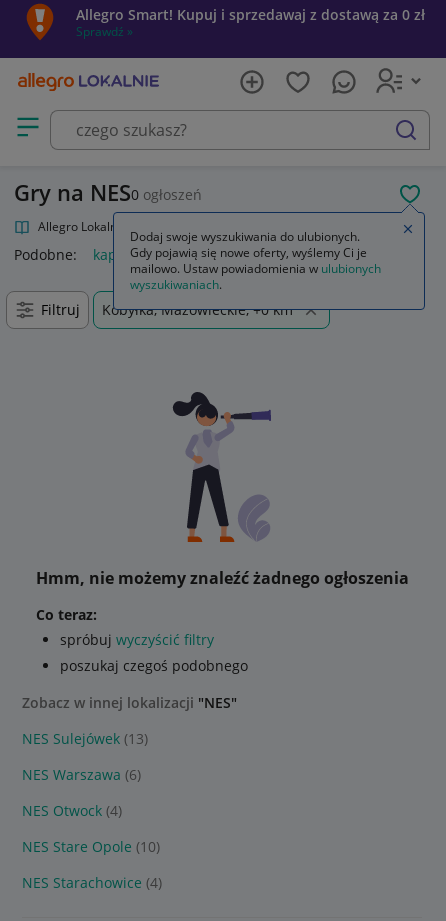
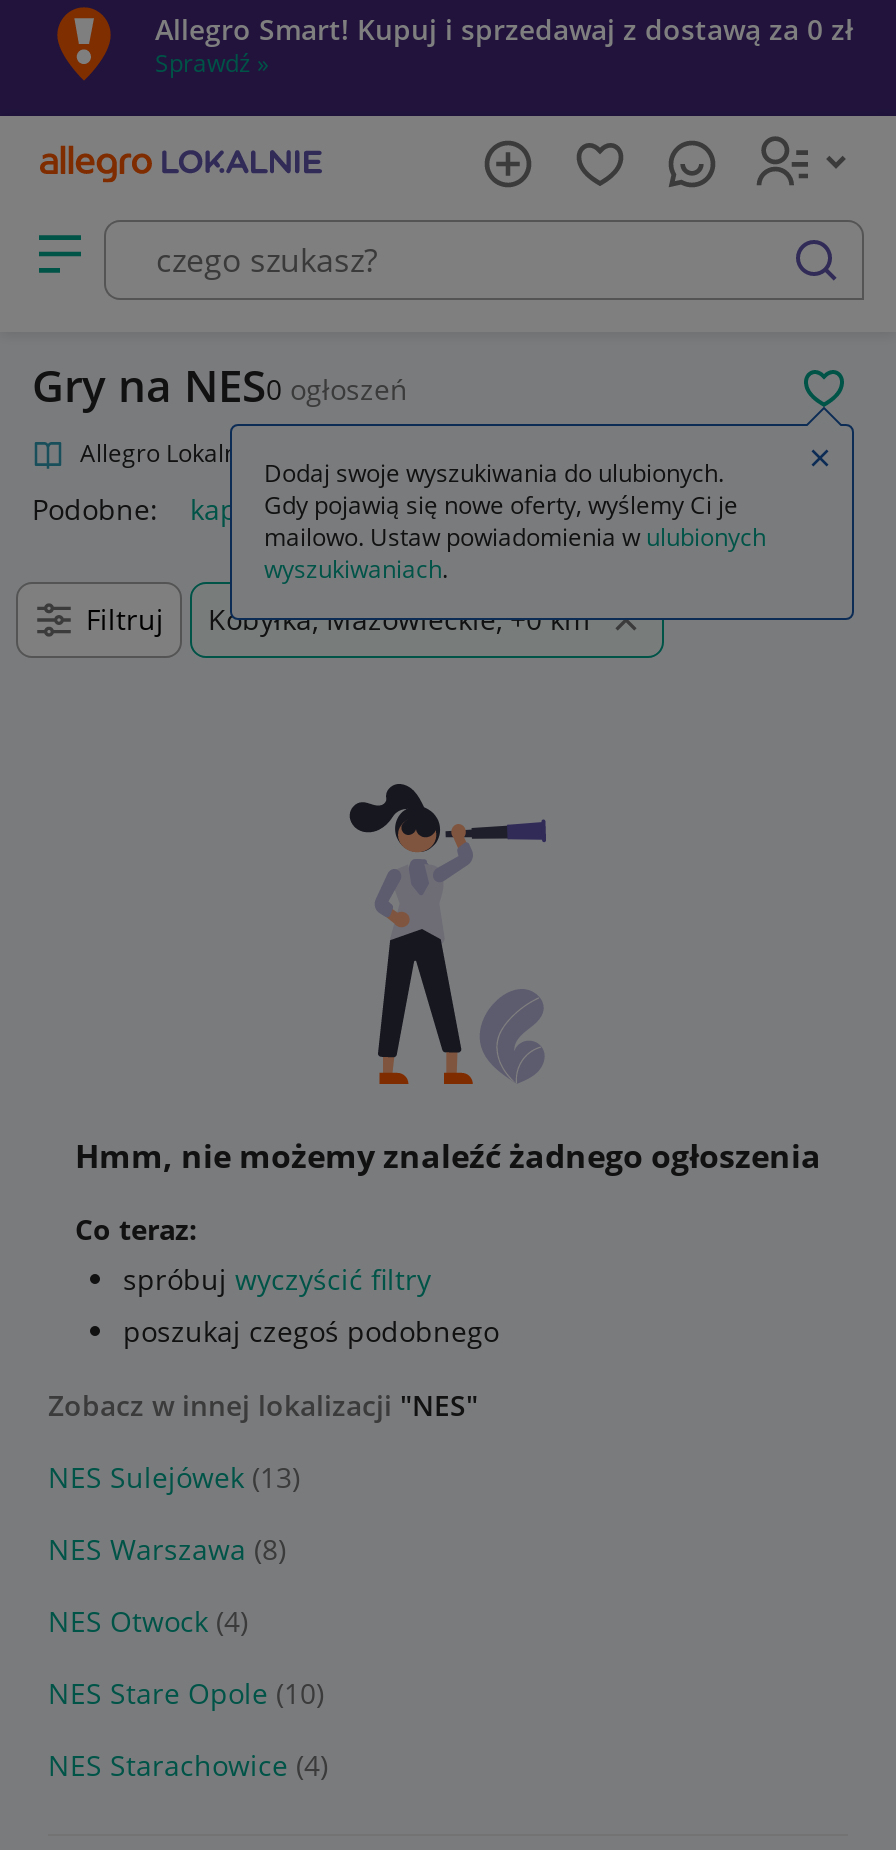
[22,765,141,784] NES Warszawa (6) -> [48,1530,286,1568] NES Warszawa (8)

